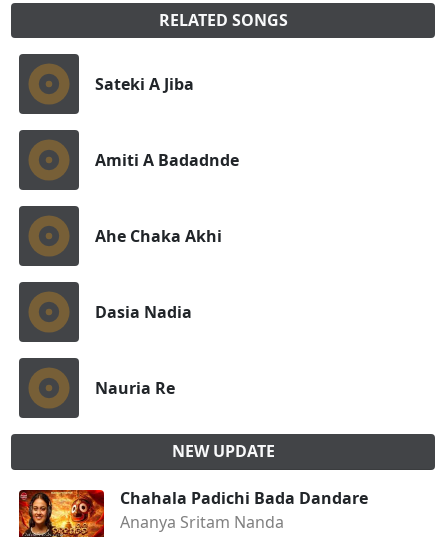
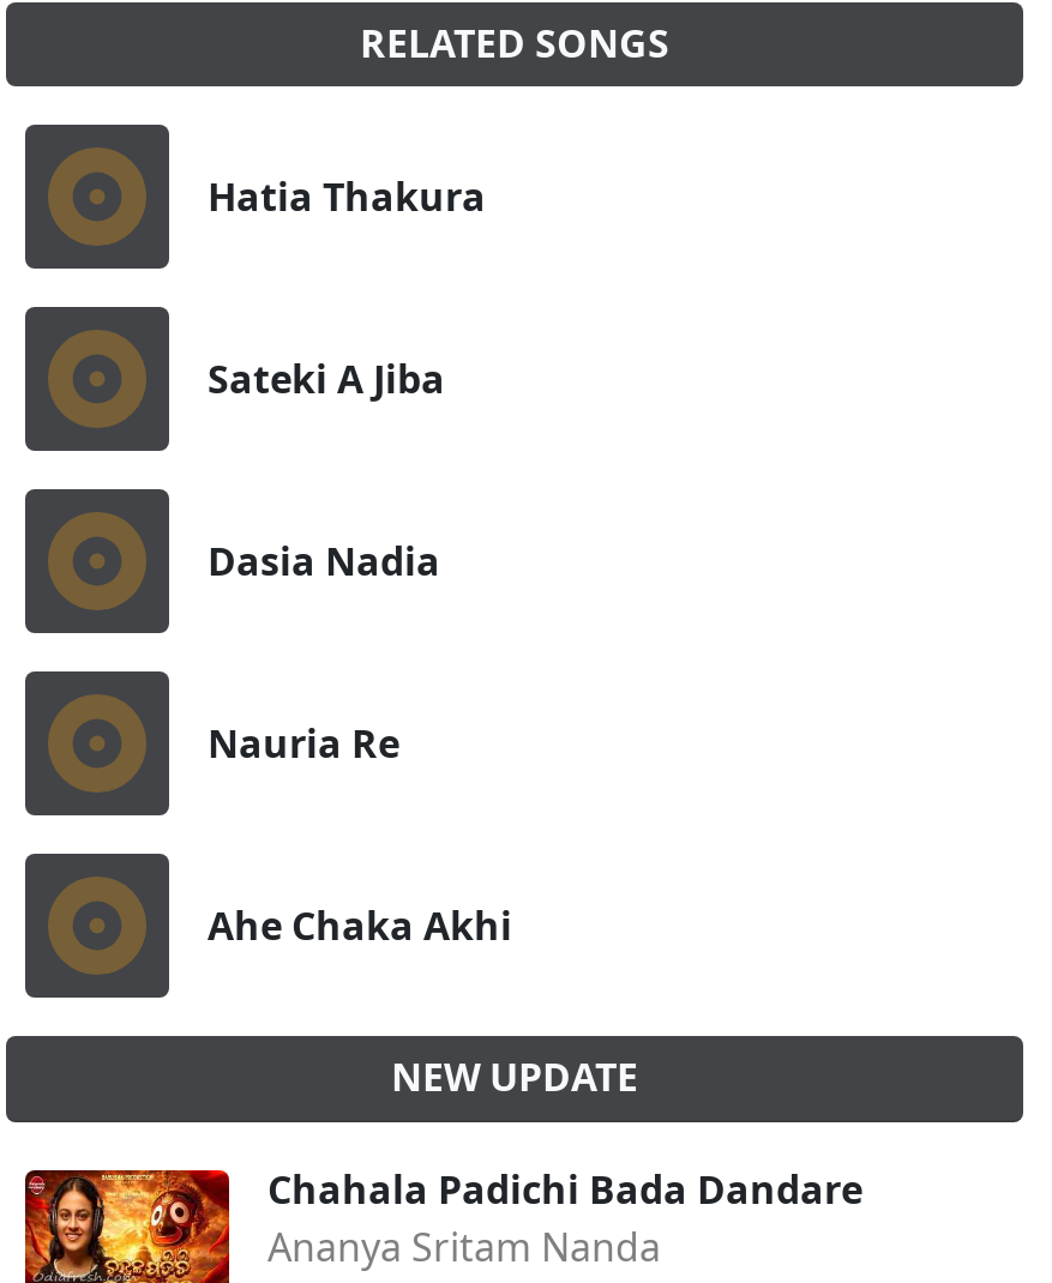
none -> [208,170,486,223] Hatia Thakura
moved [95,73,194,95] -> [208,353,445,405]: Sateki A Jiba
[95,149,239,171] Amiti A Badadnde -> none
moved [95,225,222,247] -> [208,899,512,952]: Ahe Chaka Akhi
moved [95,301,192,399] -> [208,535,440,770]: Dasia Nadia | Nauria Re

